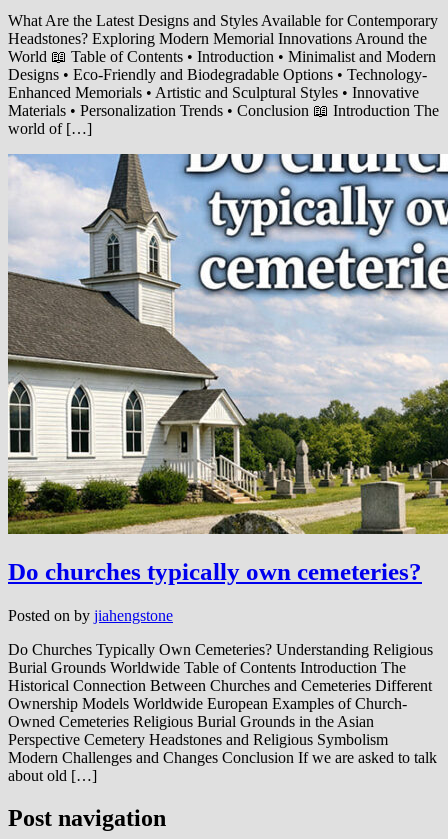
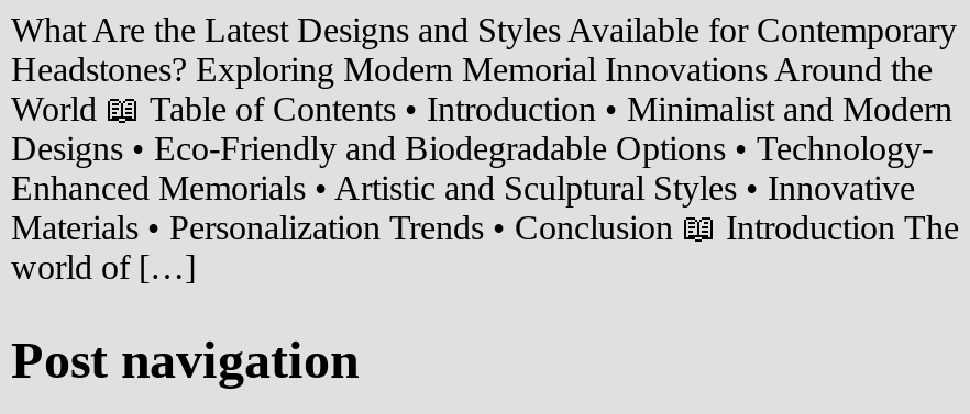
[7,153,445,784] [image] | Do churches typically own cemeteries? | Posted on by jiahengstone | Do Churches Typically Own Cemeteries? Understanding Religious | Burial Grounds Worldwide Table of Contents Introduction The | Historical Connection Between Churches and Cemeteries Different | Ownership Models Worldwide European Examples of Church- | Owned Cemeteries Religious Burial Grounds in the Asian | Perspective Cemetery Headstones and Religious Symbolism | Modern Challenges and Changes Conclusion If we are asked to talk | about old […] -> none

